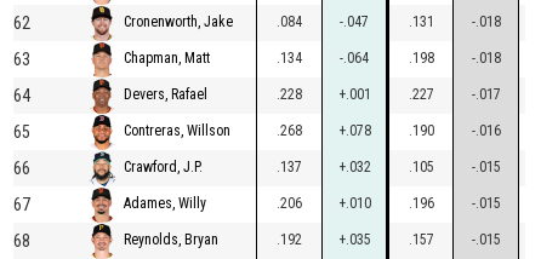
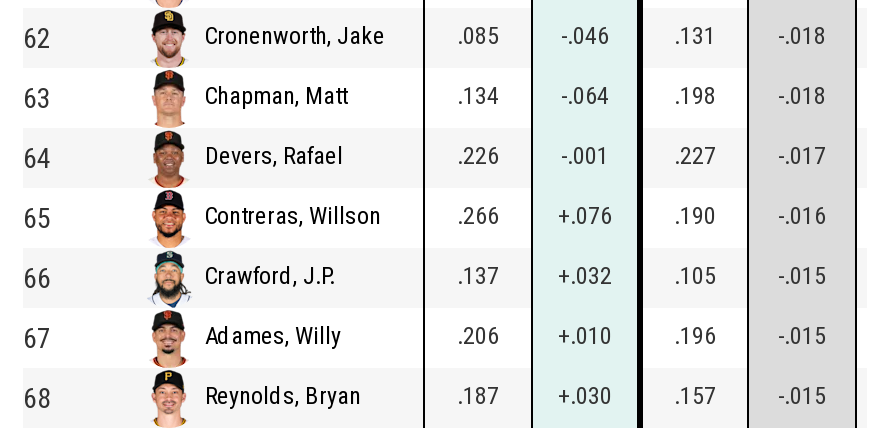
[277,13,302,30] .084 -> [457,21,499,49] .085
[340,13,369,30] -.047 -> [561,21,609,49] -.046
[277,85,302,102] .228 -> [457,141,499,169] .226
[338,85,371,102] +.001 -> [561,141,609,169] -.001
[277,122,302,139] .268 -> [457,201,499,229] .266
[338,122,371,139] +.078 -> [558,201,612,229] +.076
[277,231,302,248] .192 -> [457,381,499,409] .187
[338,231,371,248] +.035 -> [558,381,612,409] +.030

